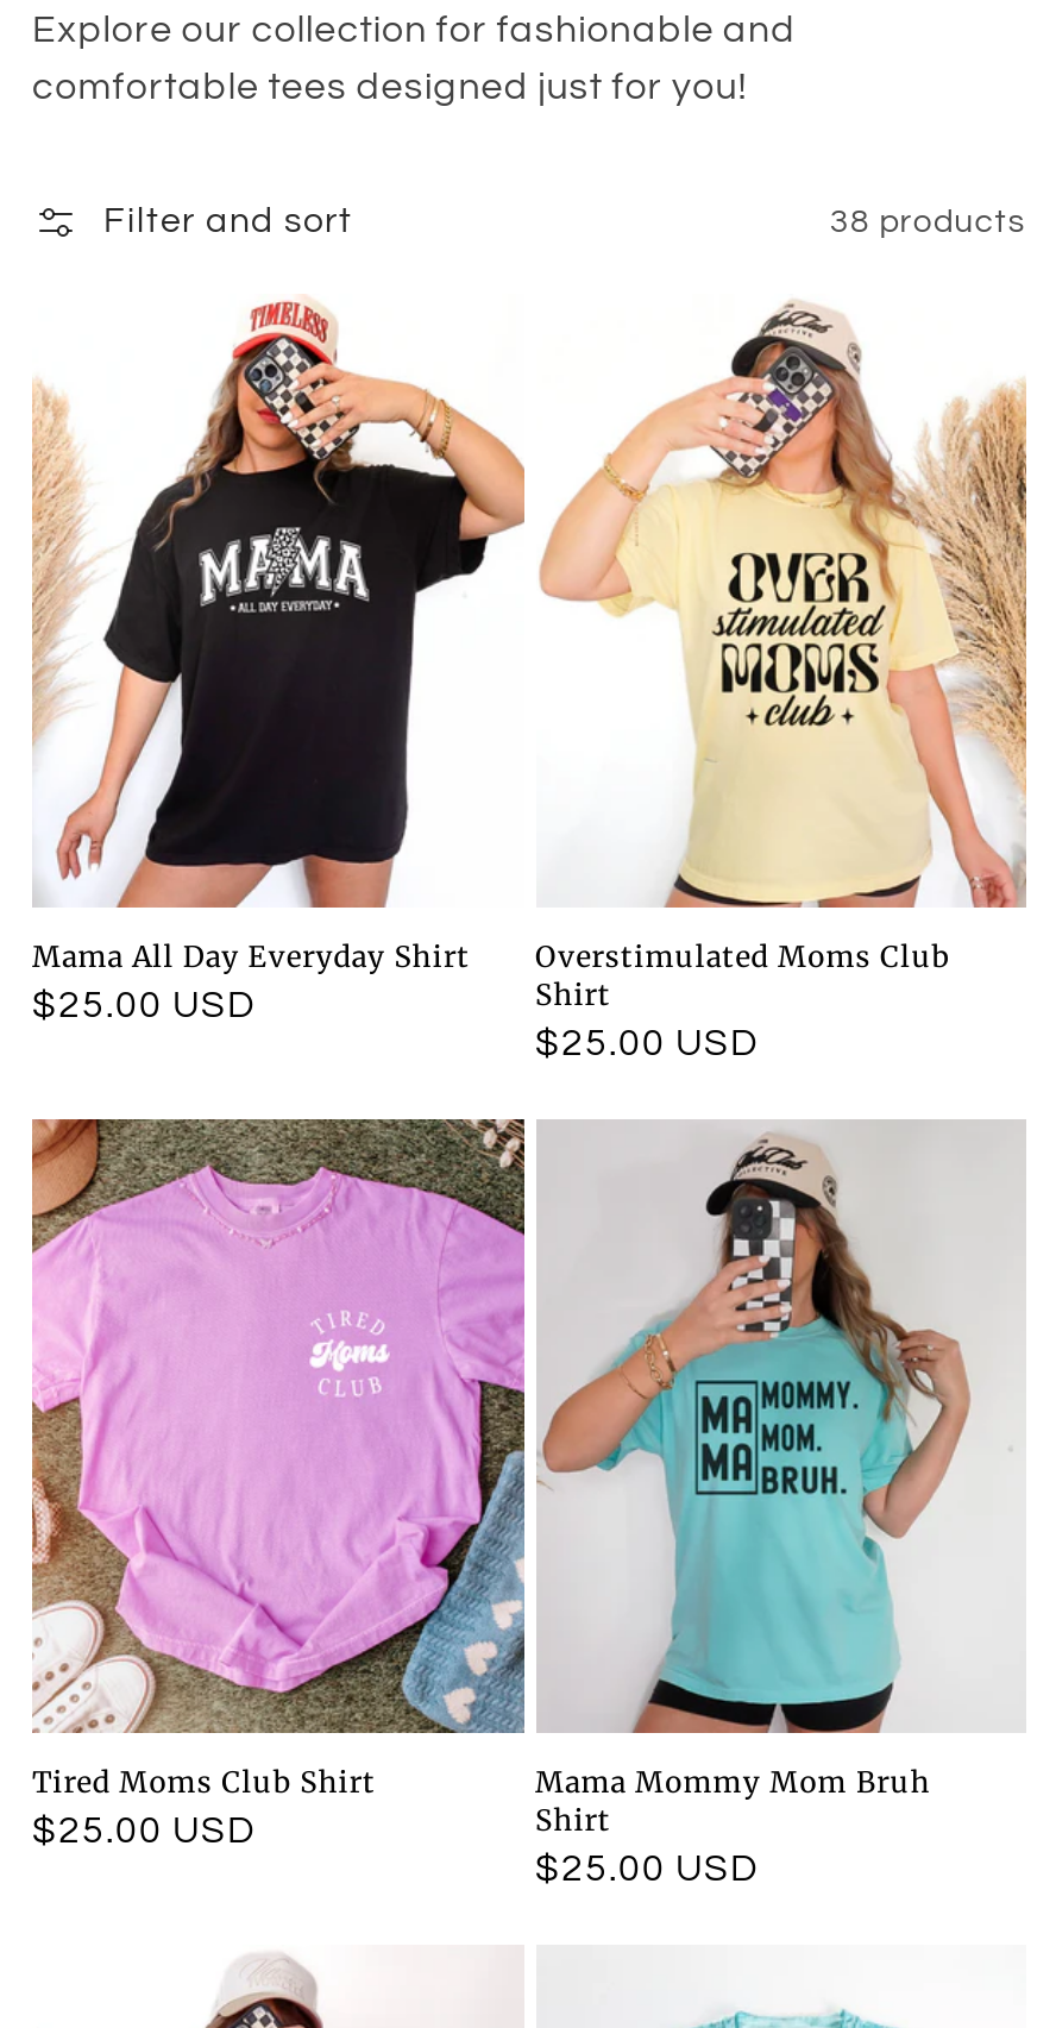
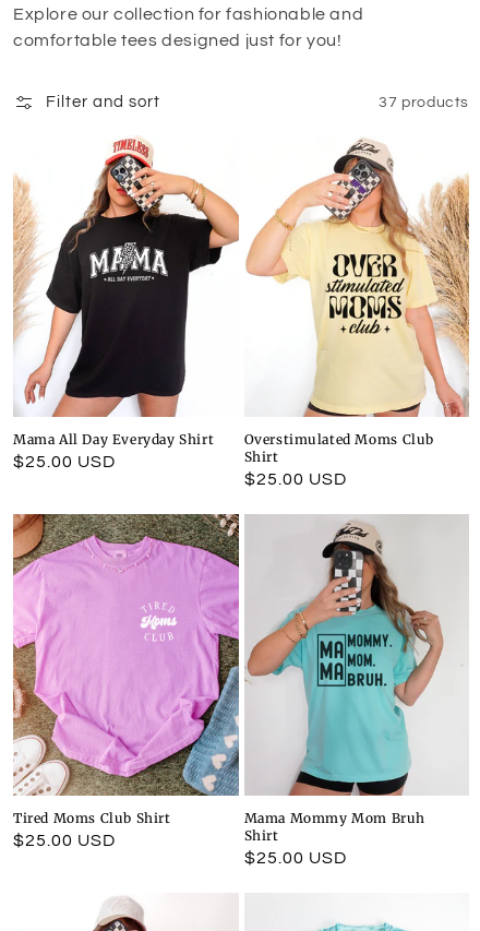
[830,205,1026,238] 38 products -> [379,94,469,110] 37 products

